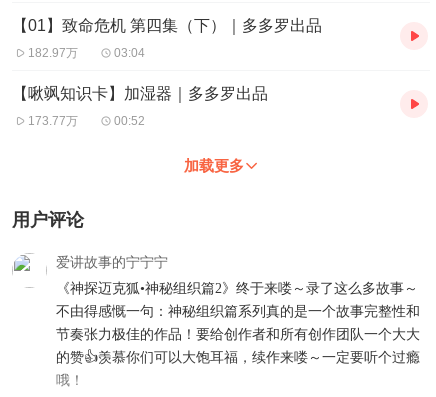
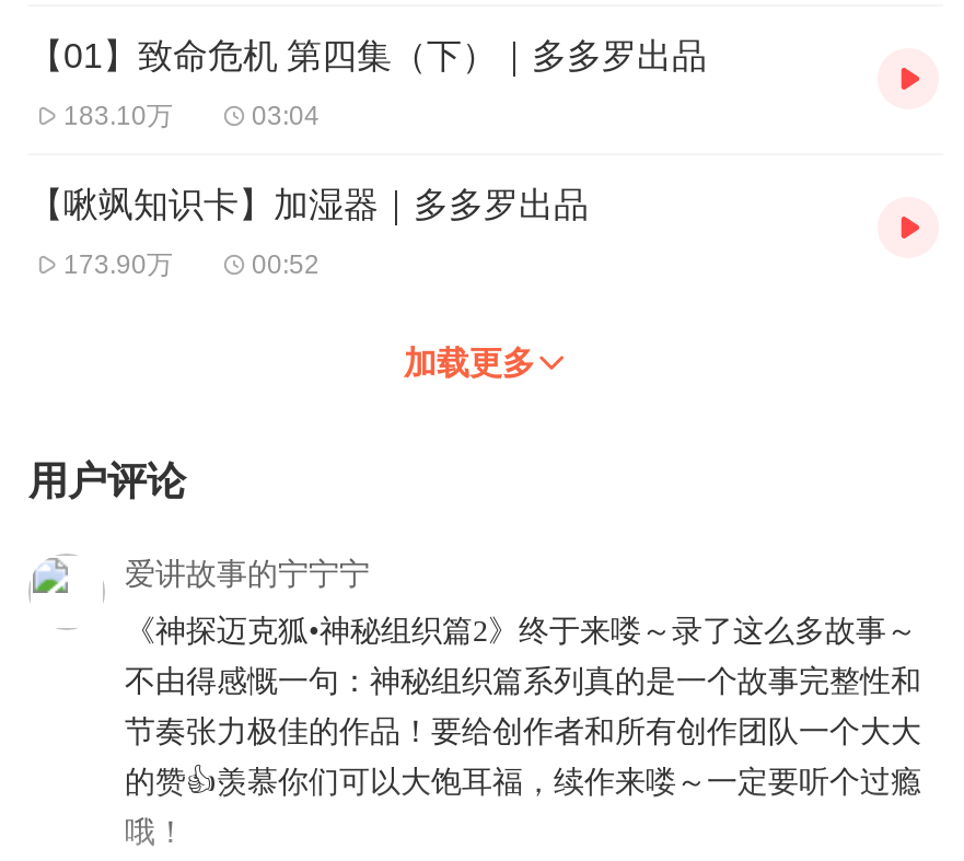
[28,46,78,60] 182.97万 -> [63,100,173,131] 183.10万
[28,114,78,128] 173.77万 -> [63,249,173,280] 173.90万

